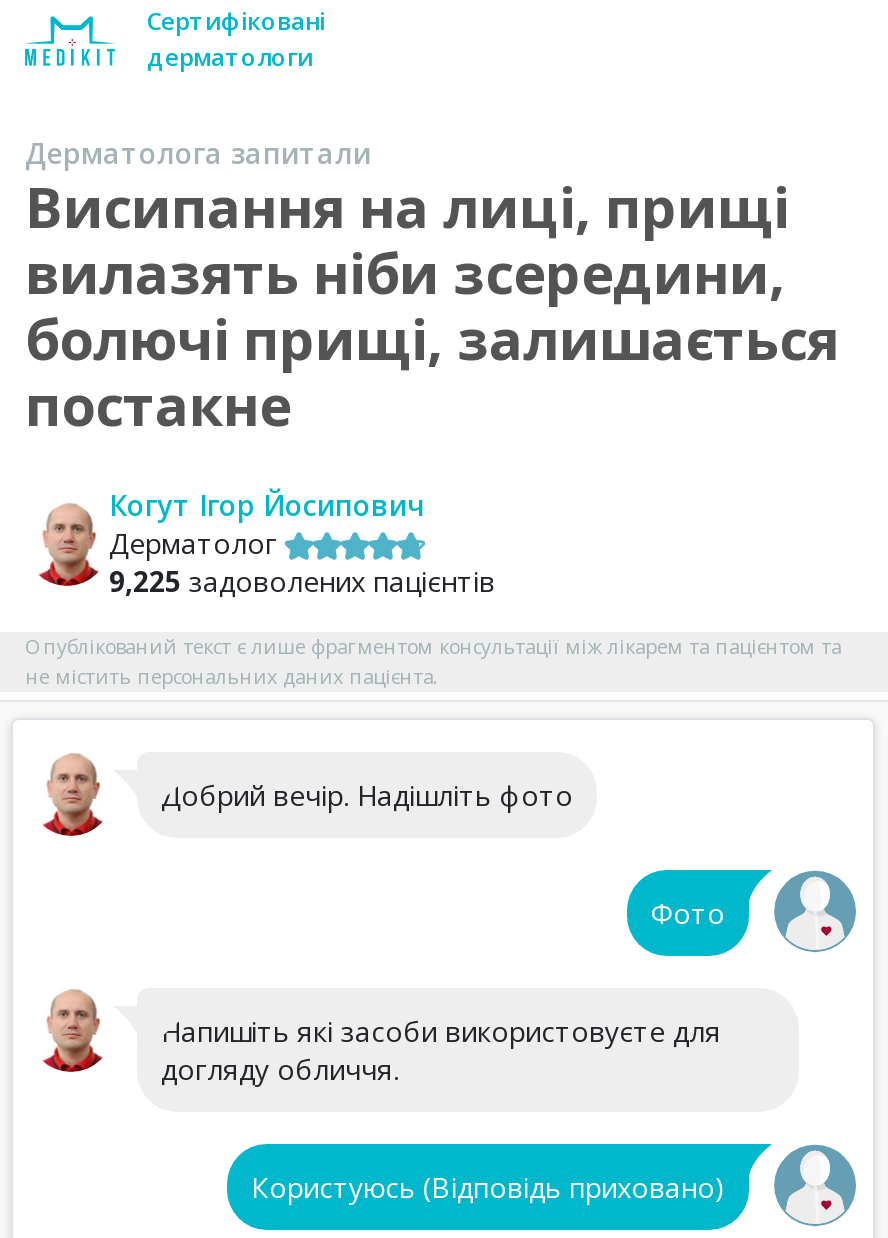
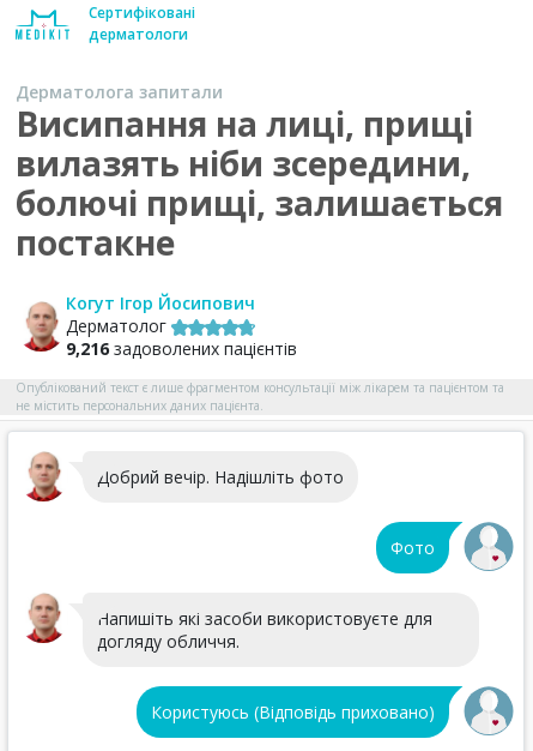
[109,562,495,600] 9,225 задоволених пацієнтів -> [66,337,297,360] 9,216 задоволених пацієнтів

